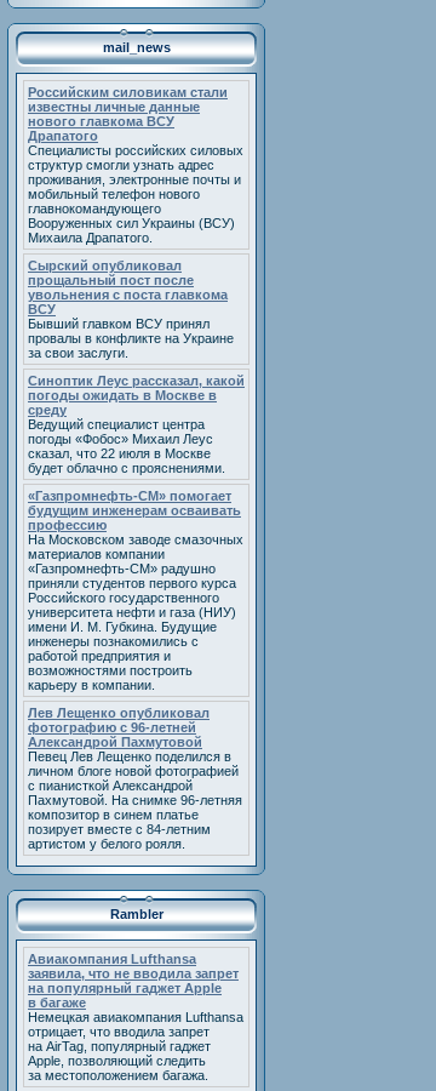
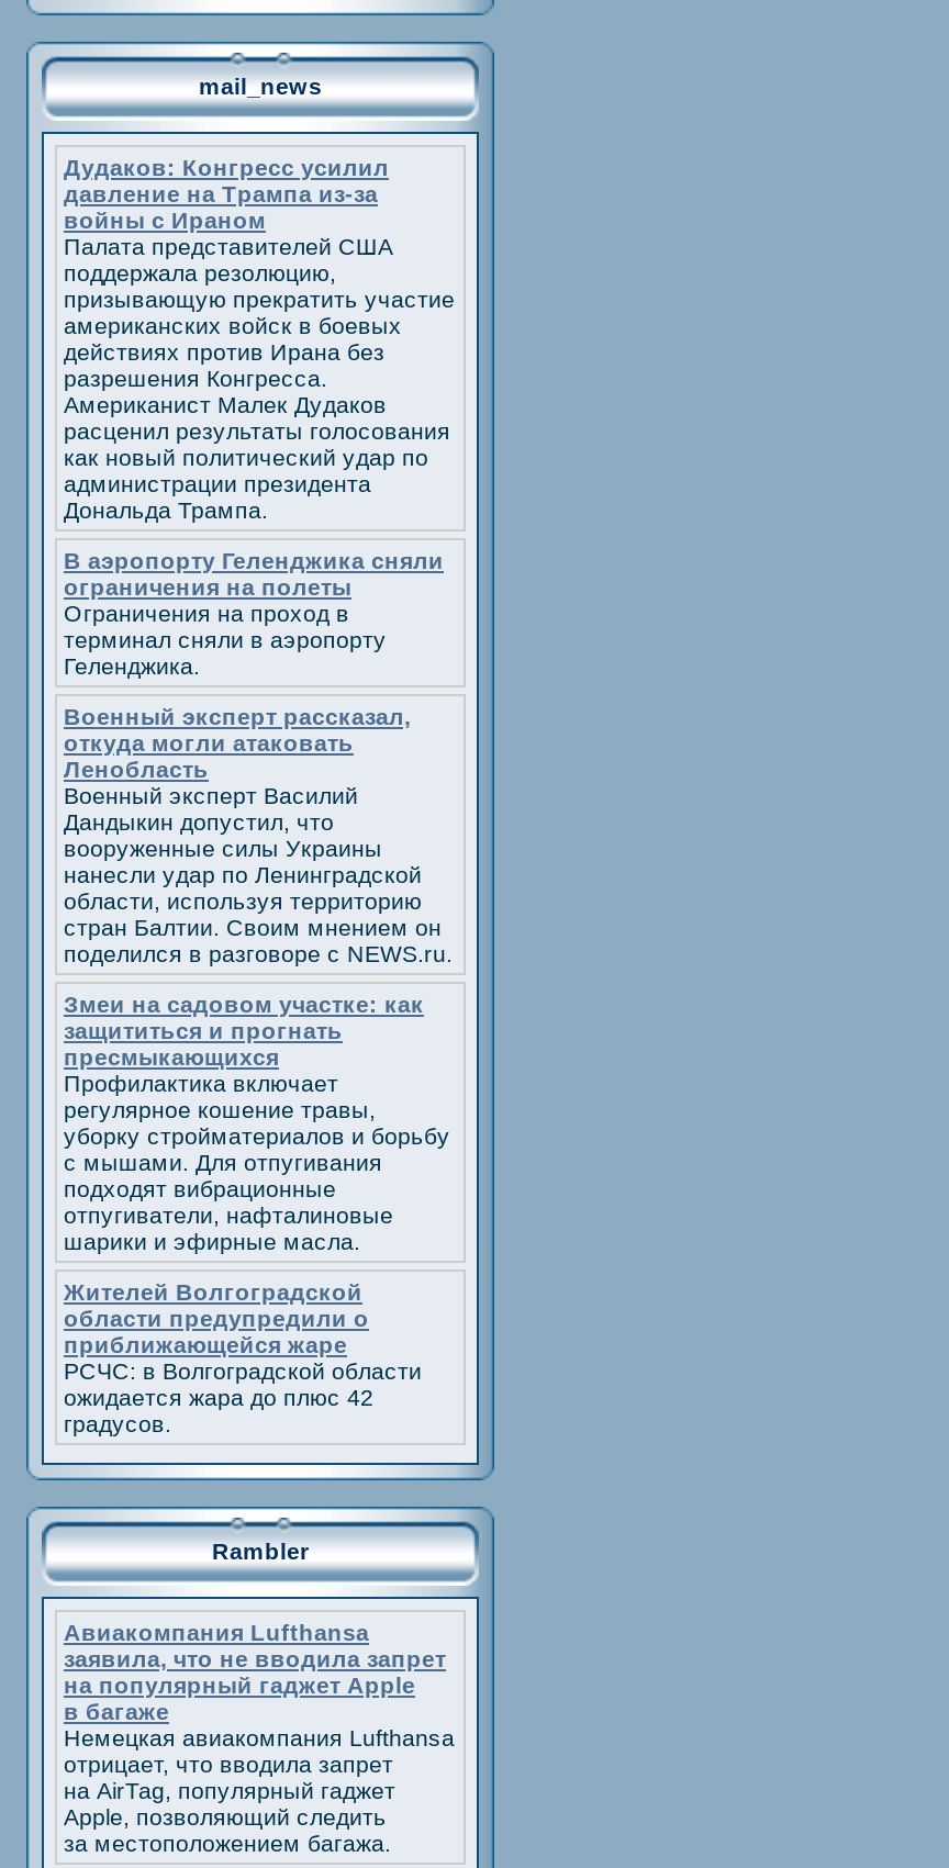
[28,85,243,245] Российским силовикам стали | известны личные данные | нового главкома ВСУ | Драпатого | Специалисты российских силовых | структур смогли узнать адрес | проживания, электронные почты и | мобильный телефон нового | главнокомандующего | Вооруженных сил Украины (ВСУ) | Михаила Драпатого. -> [64,154,455,523] Дудаков: Конгресс усилил | давление на Трампа из-за | войны с Ираном | Палата представителей США | поддержала резолюцию, | призывающую прекратить участие | американских войск в боевых | действиях против Ирана без | разрешения Конгресса. | Американист Малек Дудаков | расценил результаты голосования | как новый политический удар по | администрации президента | Дональда Трампа.
[28,258,234,360] Сырский опубликовал | прощальный пост после | увольнения с поста главкома | ВСУ | Бывший главком ВСУ принял | провалы в конфликте на Украине | за свои заслуги. -> [64,547,444,679] В аэропорту Геленджика сняли | ограничения на полеты | Ограничения на проход в | терминал сняли в аэропорту | Геленджика.
[28,373,245,475] Синоптик Леус рассказал, какой | погоды ожидать в Москве в | среду | Ведущий специалист центра | погоды «Фобос» Михаил Леус | сказал, что 22 июля в Москве | будет облачно с прояснениями. -> [64,703,453,966] Военный эксперт рассказал, | откуда могли атаковать | Ленобласть | Военный эксперт Василий | Дандыкин допустил, что | вооруженные силы Украины | нанесли удар по Ленинградской | области, используя территорию | стран Балтии. Своим мнением он | поделился в разговоре с NEWS.ru.
[28,489,243,692] «Газпромнефть-СМ» помогает | будущим инженерам осваивать | профессию | На Московском заводе смазочных | материалов компании | «Газпромнефть-СМ» радушно | приняли студентов первого курса | Российского государственного | университета нефти и газа (НИУ) | имени И. М. Губкина. Будущие | инженеры познакомились с | работой предприятия и | возможностями построить | карьеру в компании. -> [64,991,450,1254] Змеи на садовом участке: как | защититься и прогнать | пресмыкающихся | Профилактика включает | регулярное кошение травы, | уборку стройматериалов и борьбу | с мышами. Для отпугивания | подходят вибрационные | отпугиватели, нафталиновые | шарики и эфирные масла.
[28,706,242,851] Лев Лещенко опубликовал | фотографию с 96-летней | Александрой Пахмутовой | Певец Лев Лещенко поделился в | личном блоге новой фотографией | с пианисткой Александрой | Пахмутовой. На снимке 96-летняя | композитор в синем платье | позирует вместе с 84-летним | артистом у белого рояля. -> [64,1278,422,1436] Жителей Волгоградской | области предупредили о | приближающейся жаре | РСЧС: в Волгоградской области | ожидается жара до плюс 42 | градусов.

